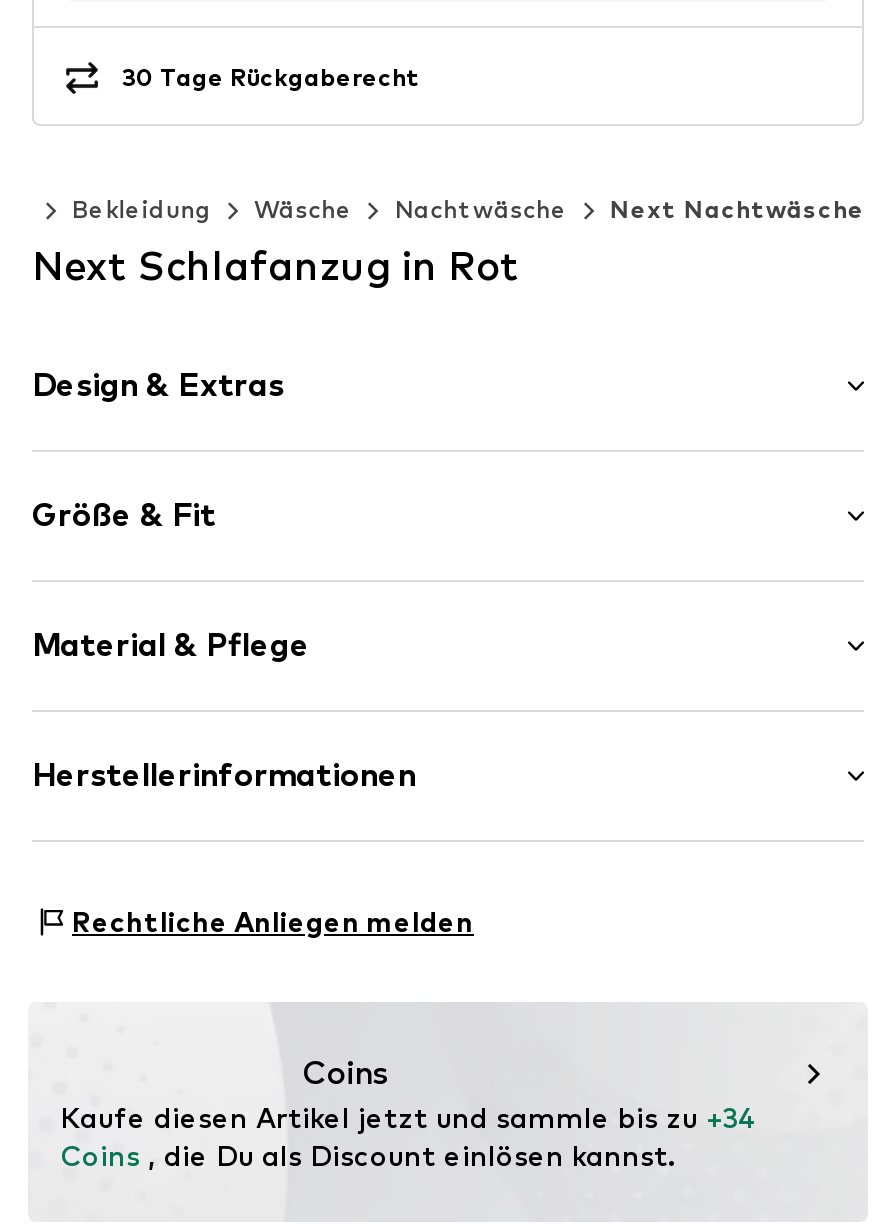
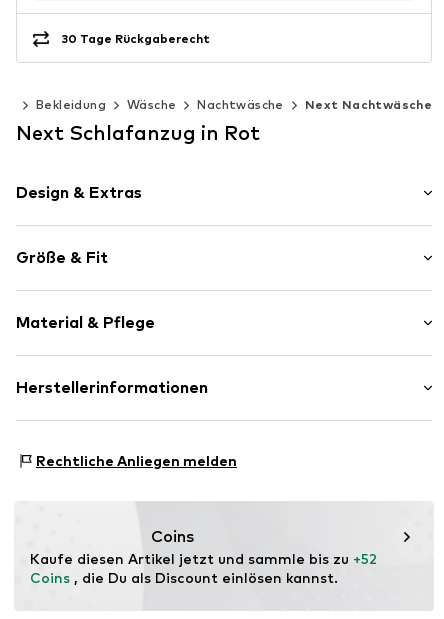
[60,1101,756,1135] Kaufe diesen Artikel jetzt und sammle bis zu +34 -> [30,550,377,567] Kaufe diesen Artikel jetzt und sammle bis zu +52

